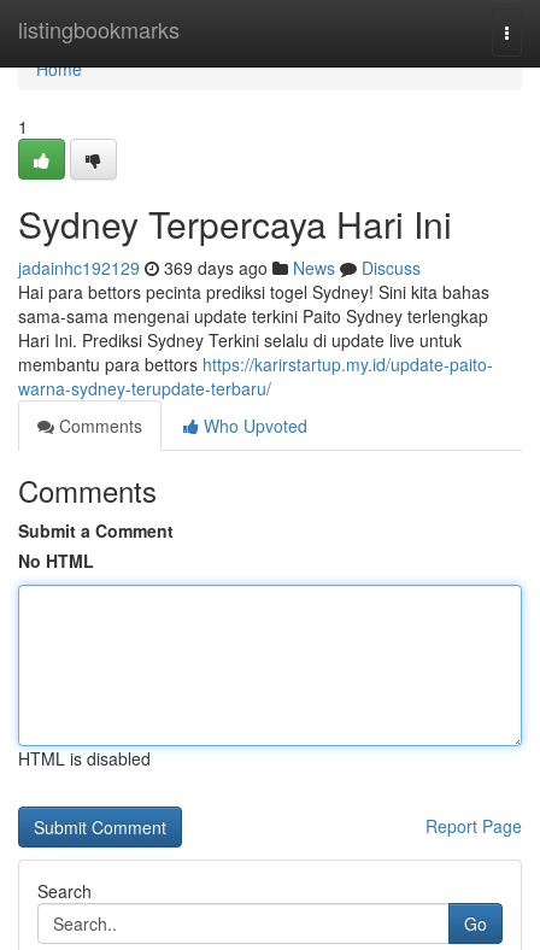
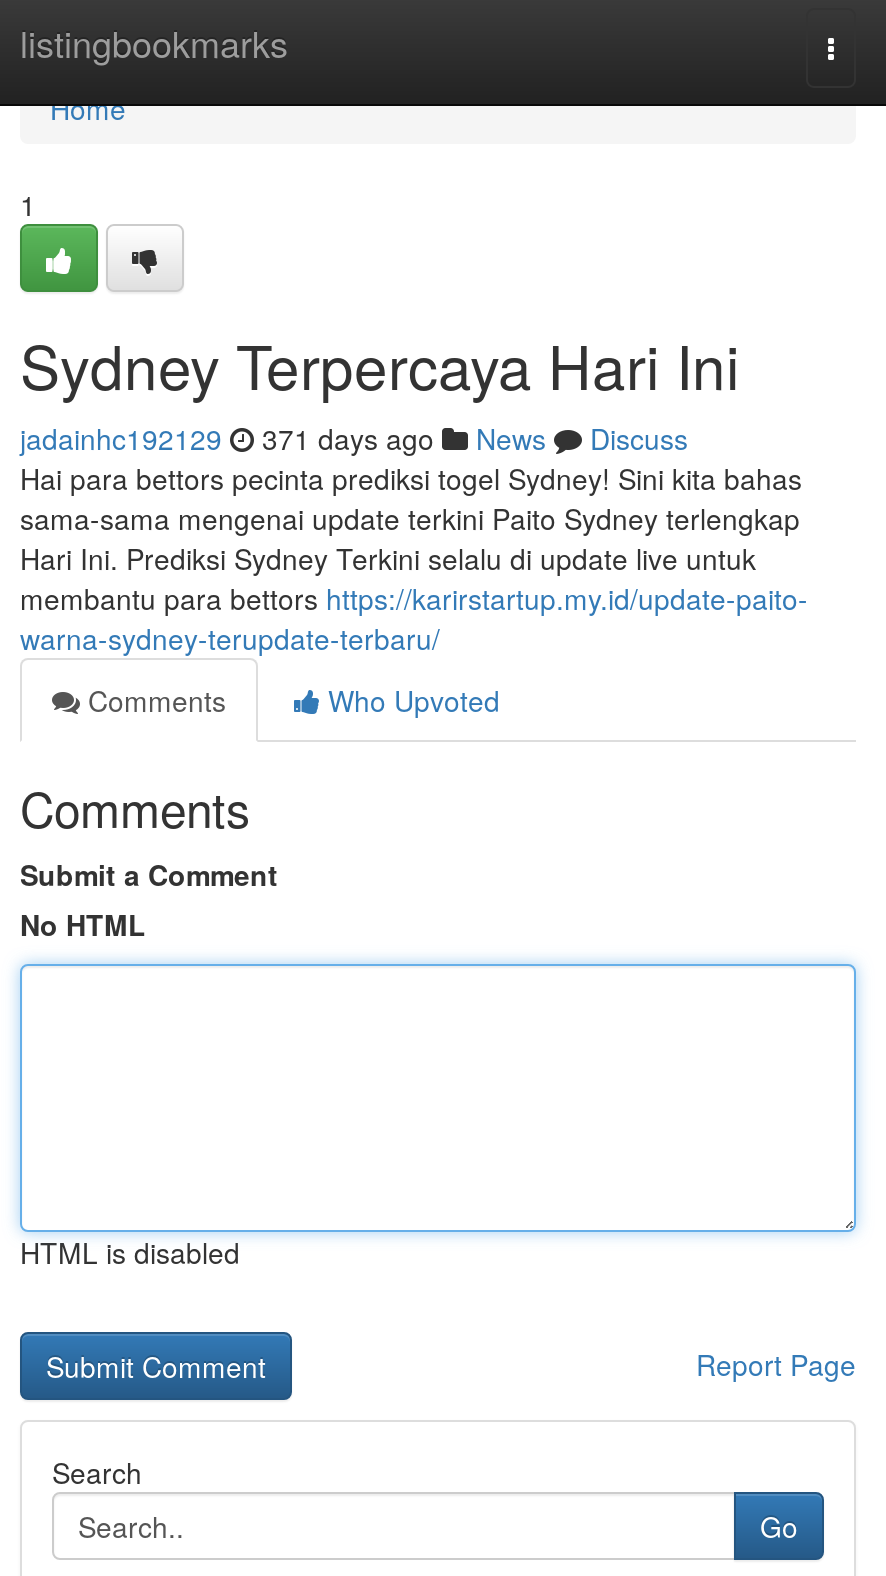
[18,256,421,280] jadainhc192129 369 days ago News Discuss -> [20,418,688,458] jadainhc192129 371 days ago News Discuss

